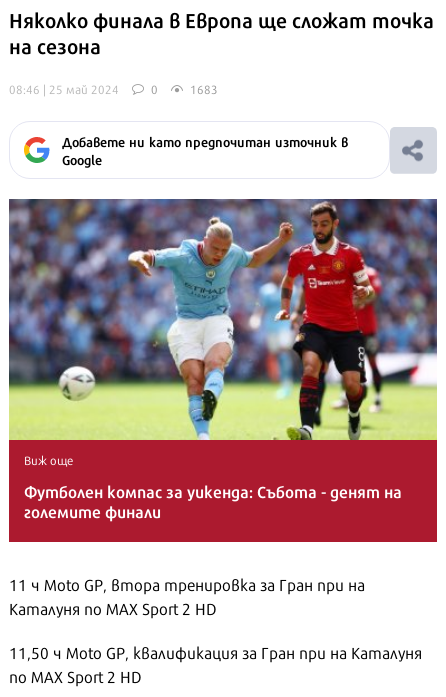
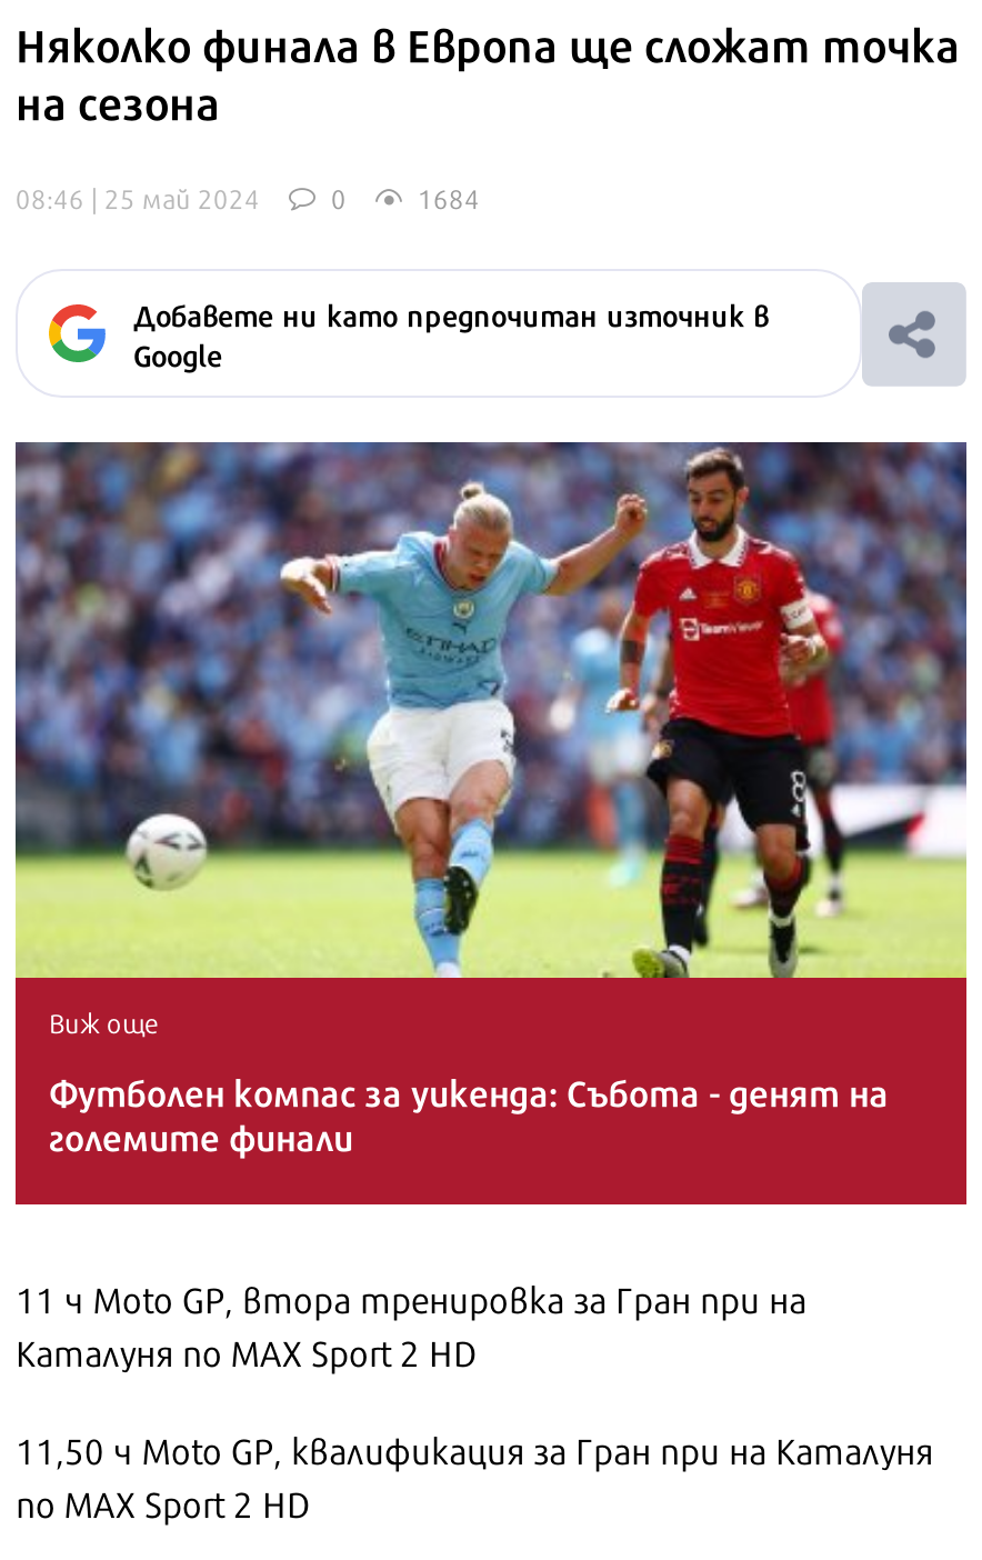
[190,80,218,98] 1683 -> [418,178,480,218] 1684

